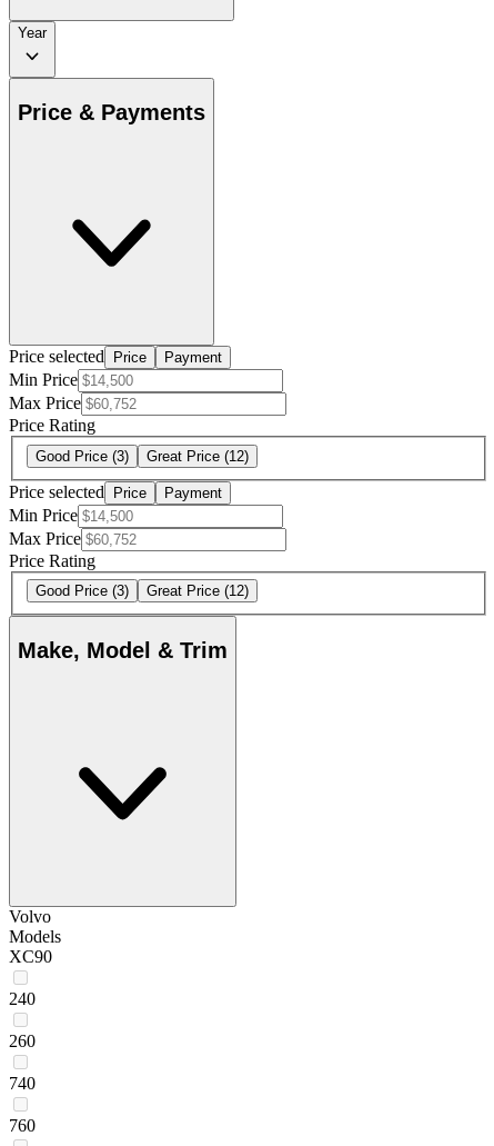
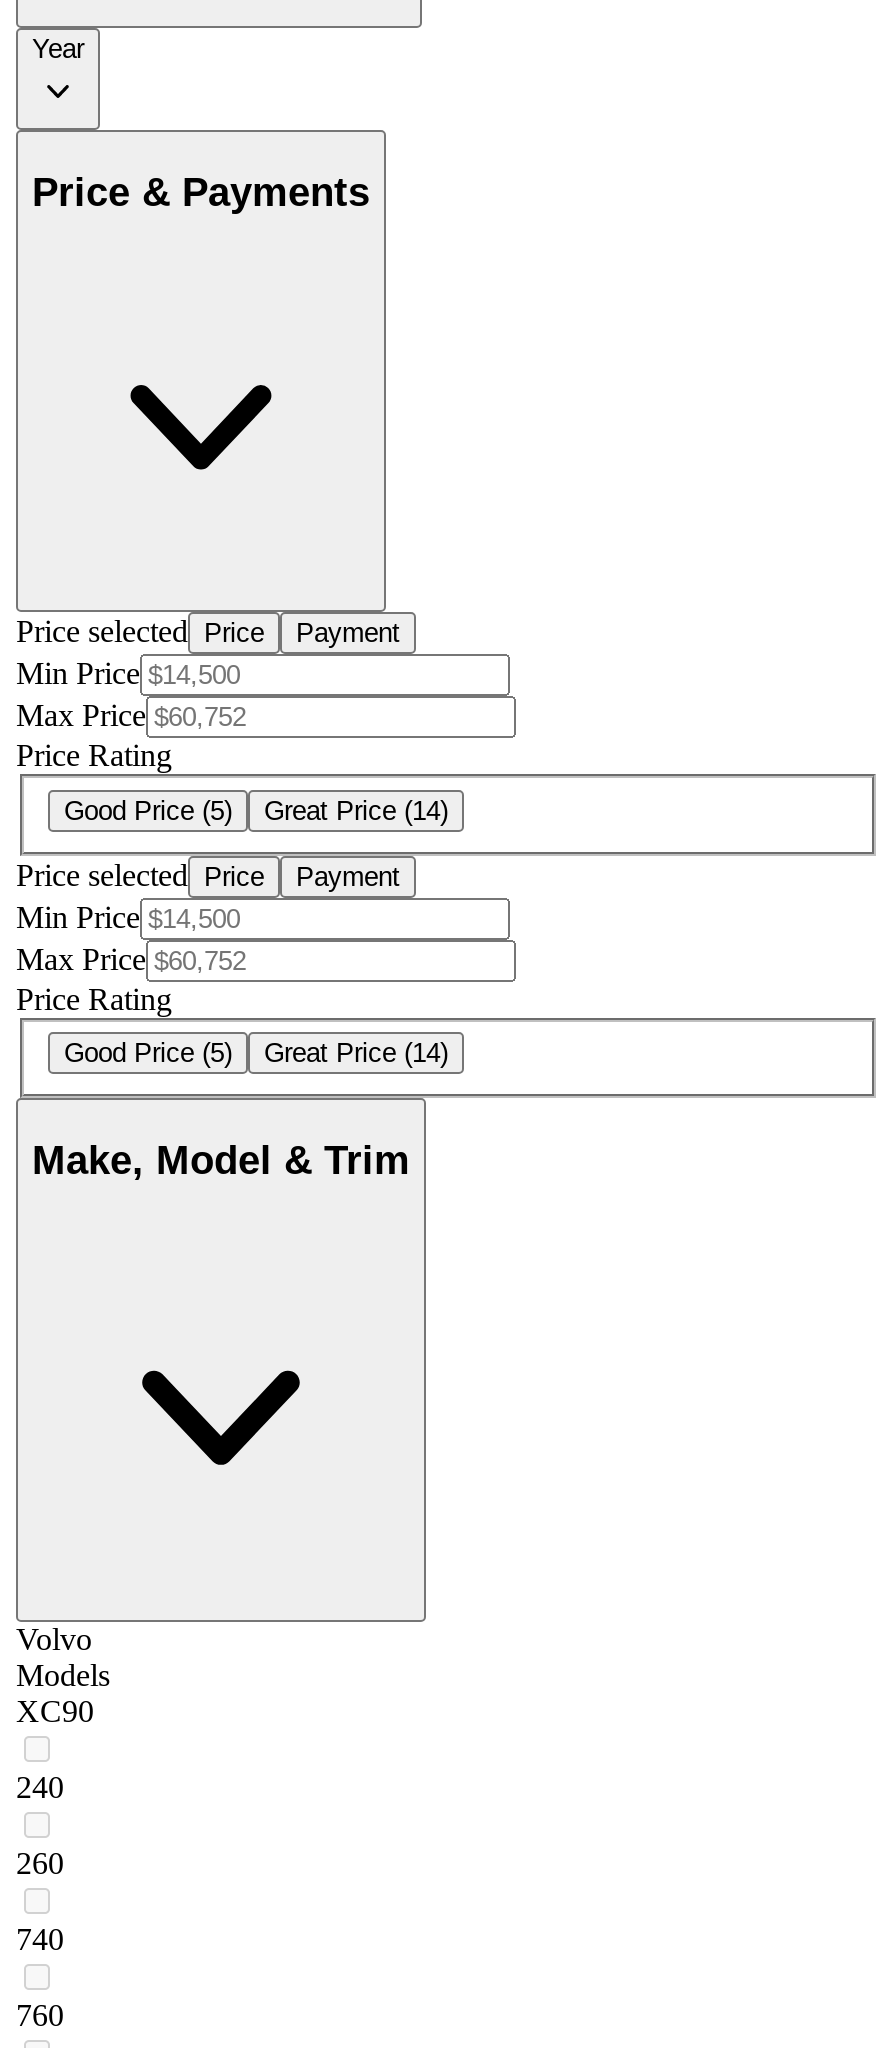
[36,448,129,464] Good Price (3) -> [64,796,232,826] Good Price (5)
[147,448,249,464] Great Price (12) -> [264,796,448,826] Great Price (14)
[36,583,129,600] Good Price (3) -> [64,1039,232,1069] Good Price (5)
[147,583,249,600] Great Price (12) -> [264,1039,448,1069] Great Price (14)

